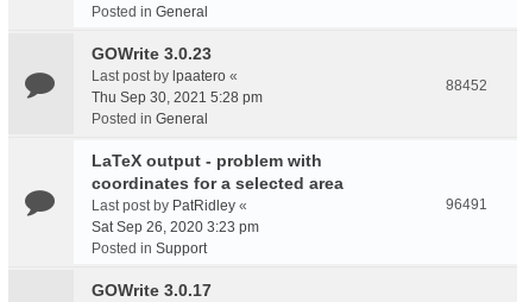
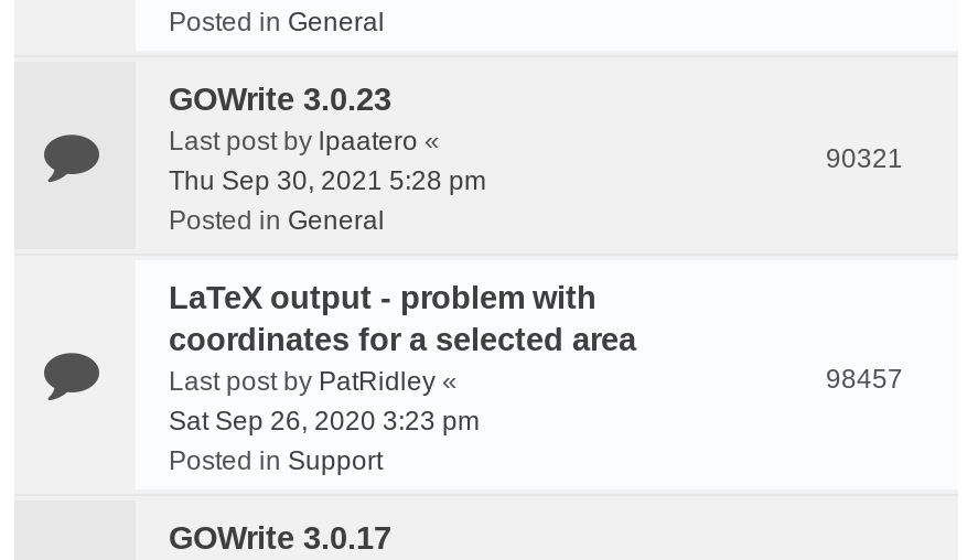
[446,77,487,94] 88452 -> [826,143,903,174] 90321
[446,196,487,213] 96491 -> [826,364,903,395] 98457

